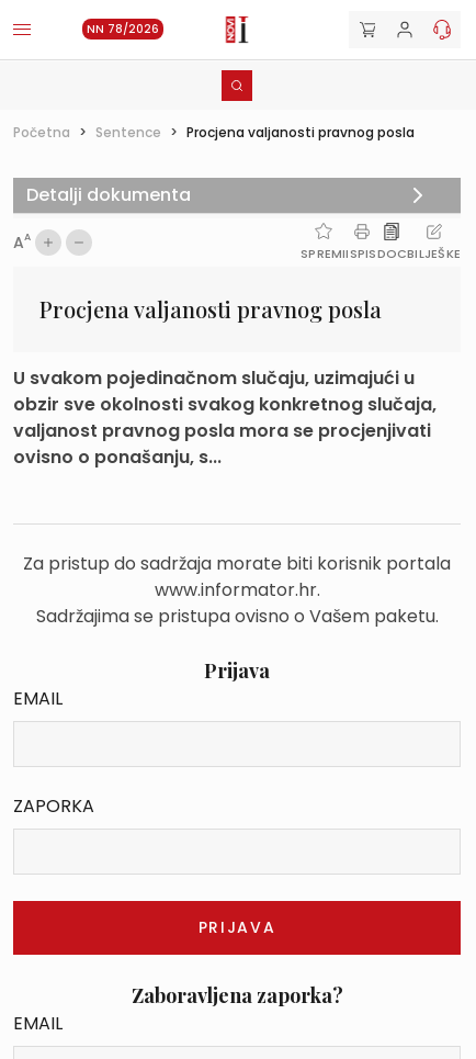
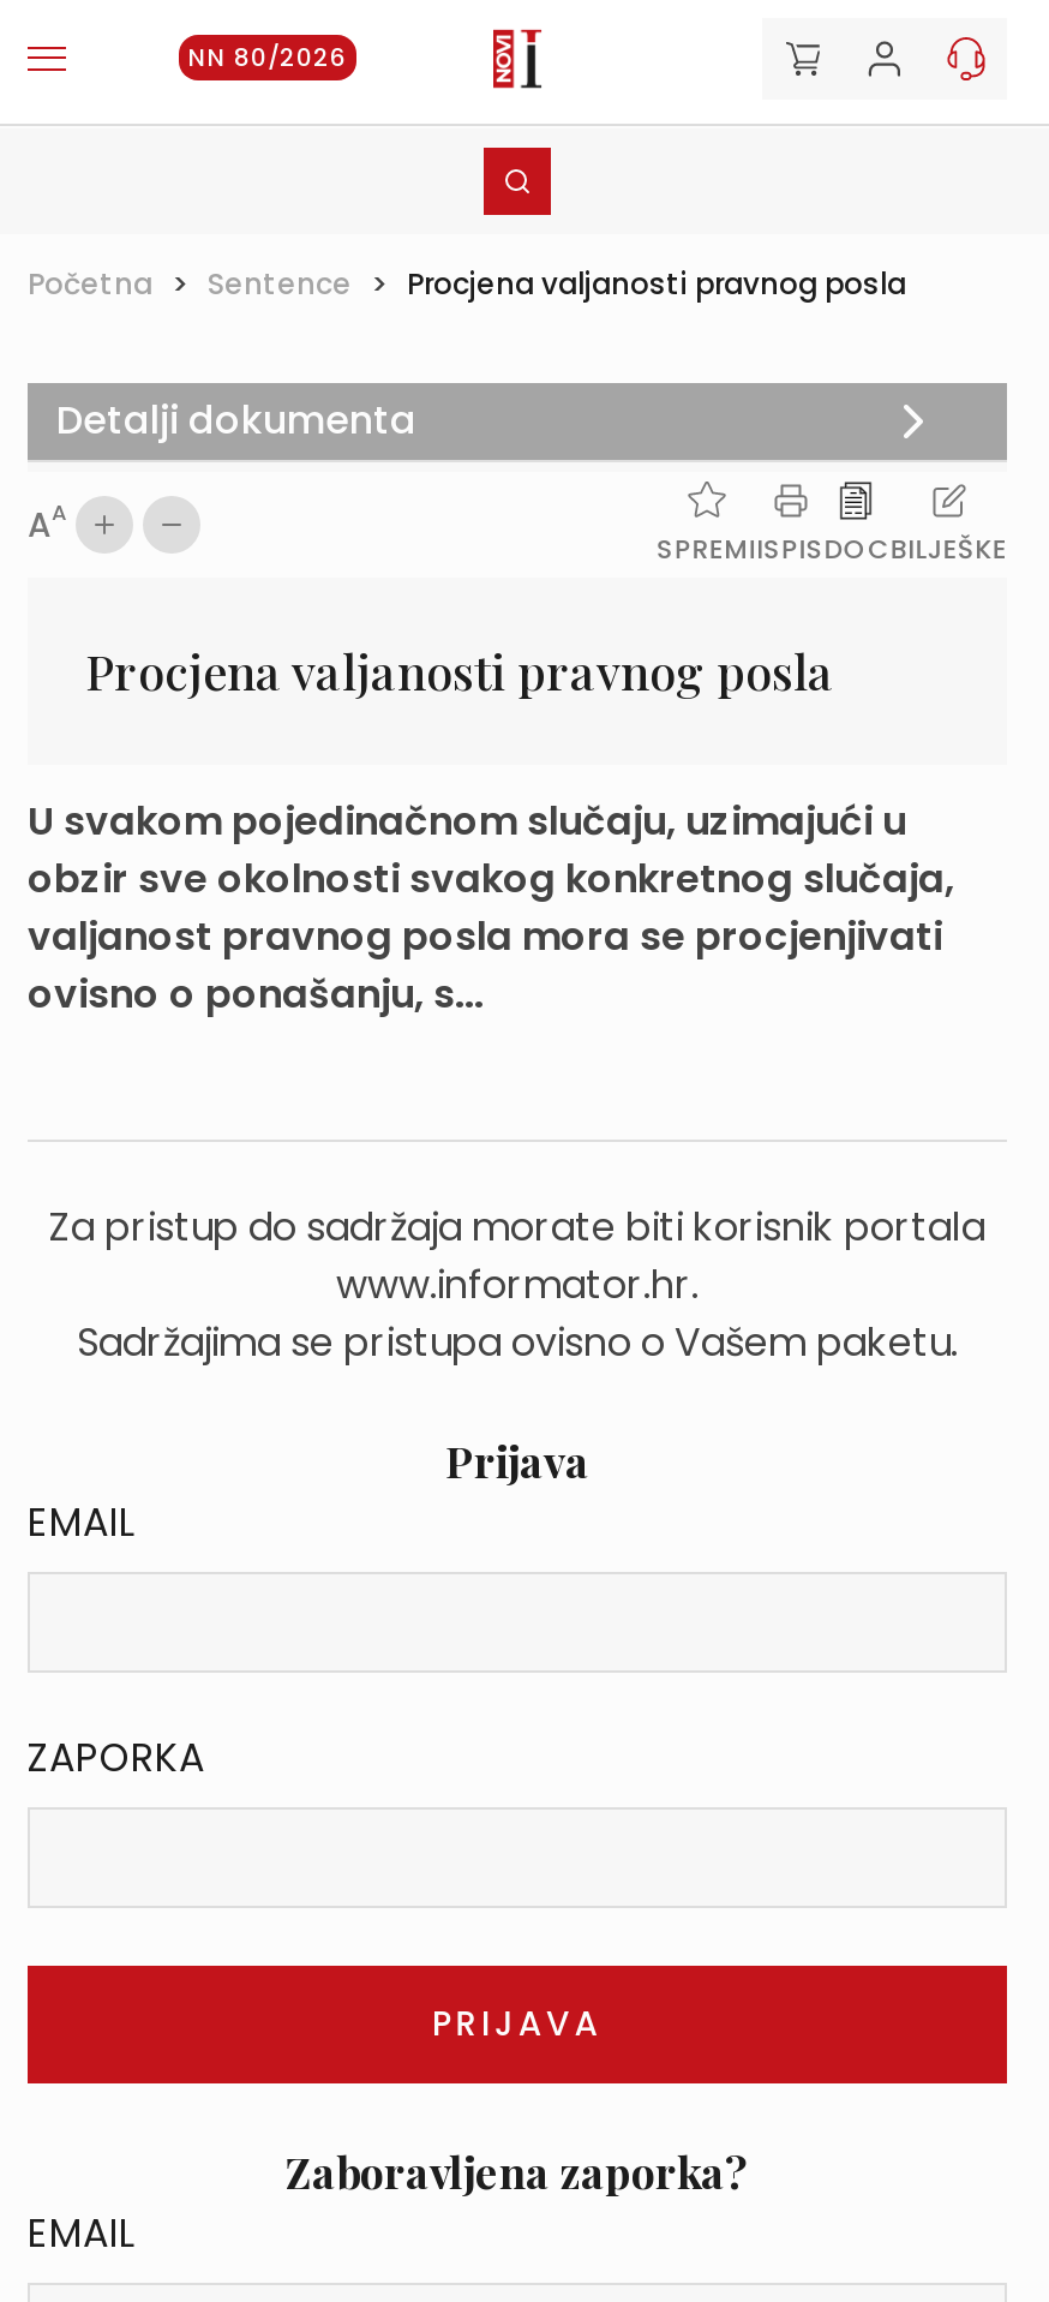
[87,21,159,37] NN 78/2026 -> [188,40,347,76] NN 80/2026

